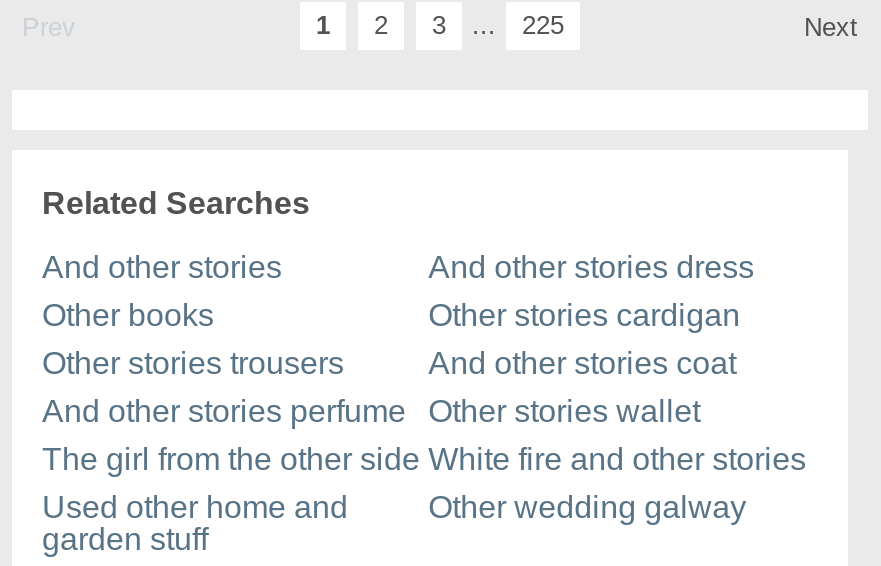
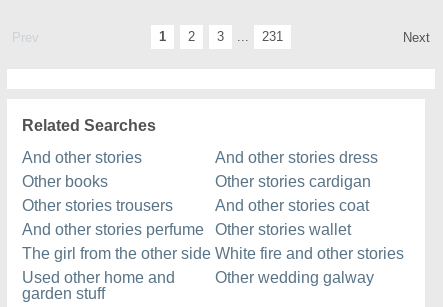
[522,10,564,40] 225 -> [262,29,283,44] 231

